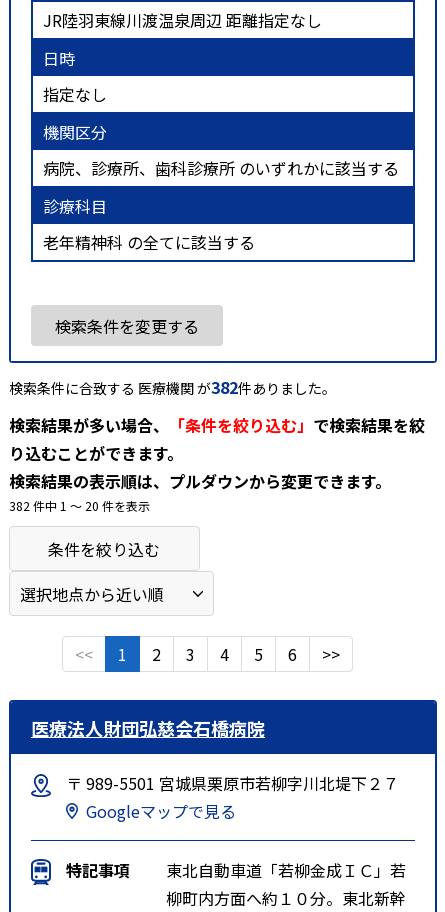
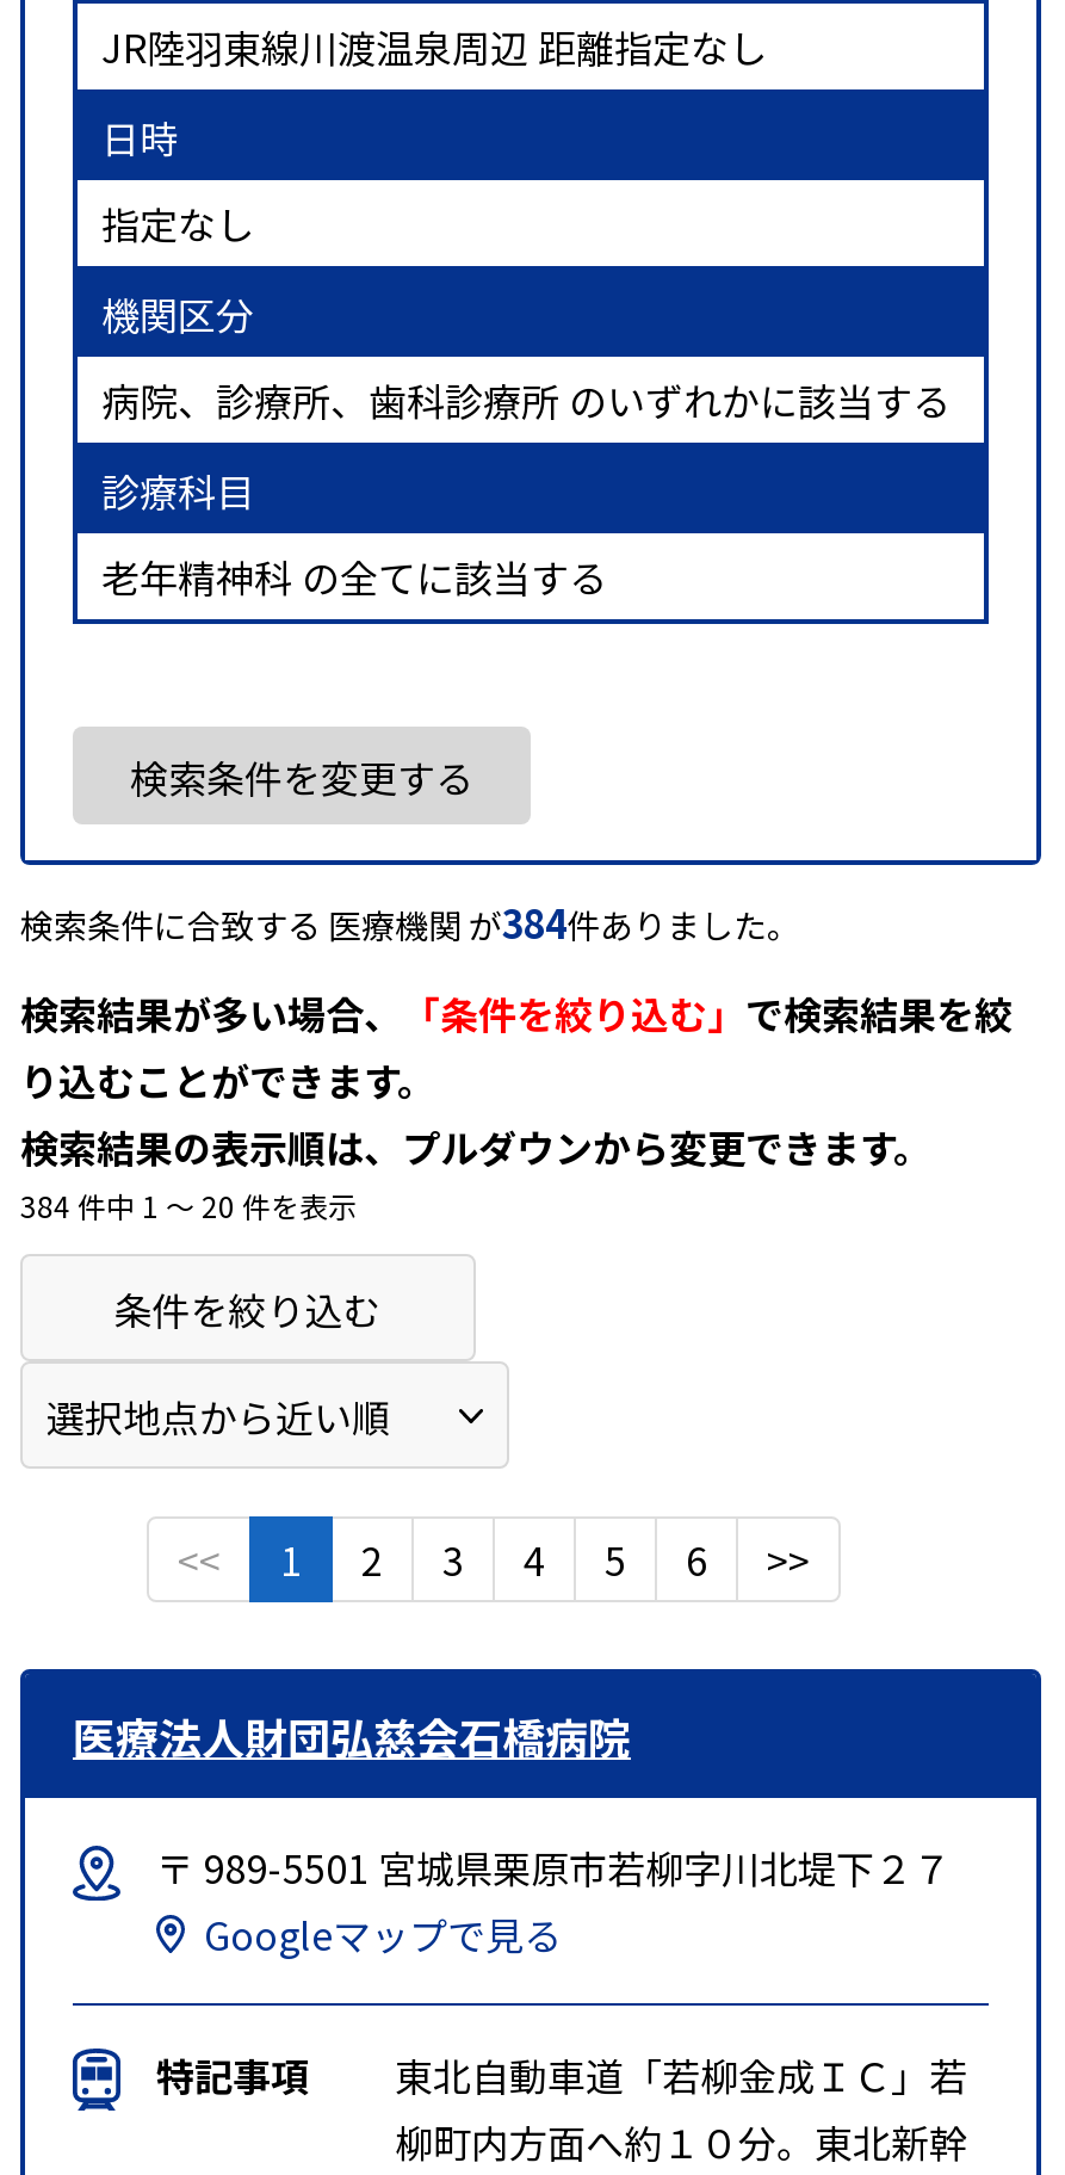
[9,375,336,399] 検索条件に合致する 医療機関 が382件ありました。 -> [20,893,800,950] 検索条件に合致する 医療機関 が384件ありました。
[9,497,150,514] 382 件中 1 〜 20 件を表示 -> [20,1184,357,1225] 384 件中 1 〜 20 件を表示

